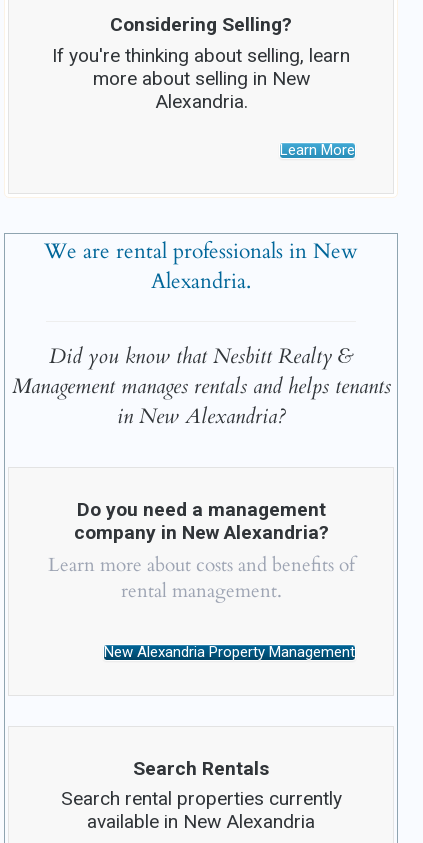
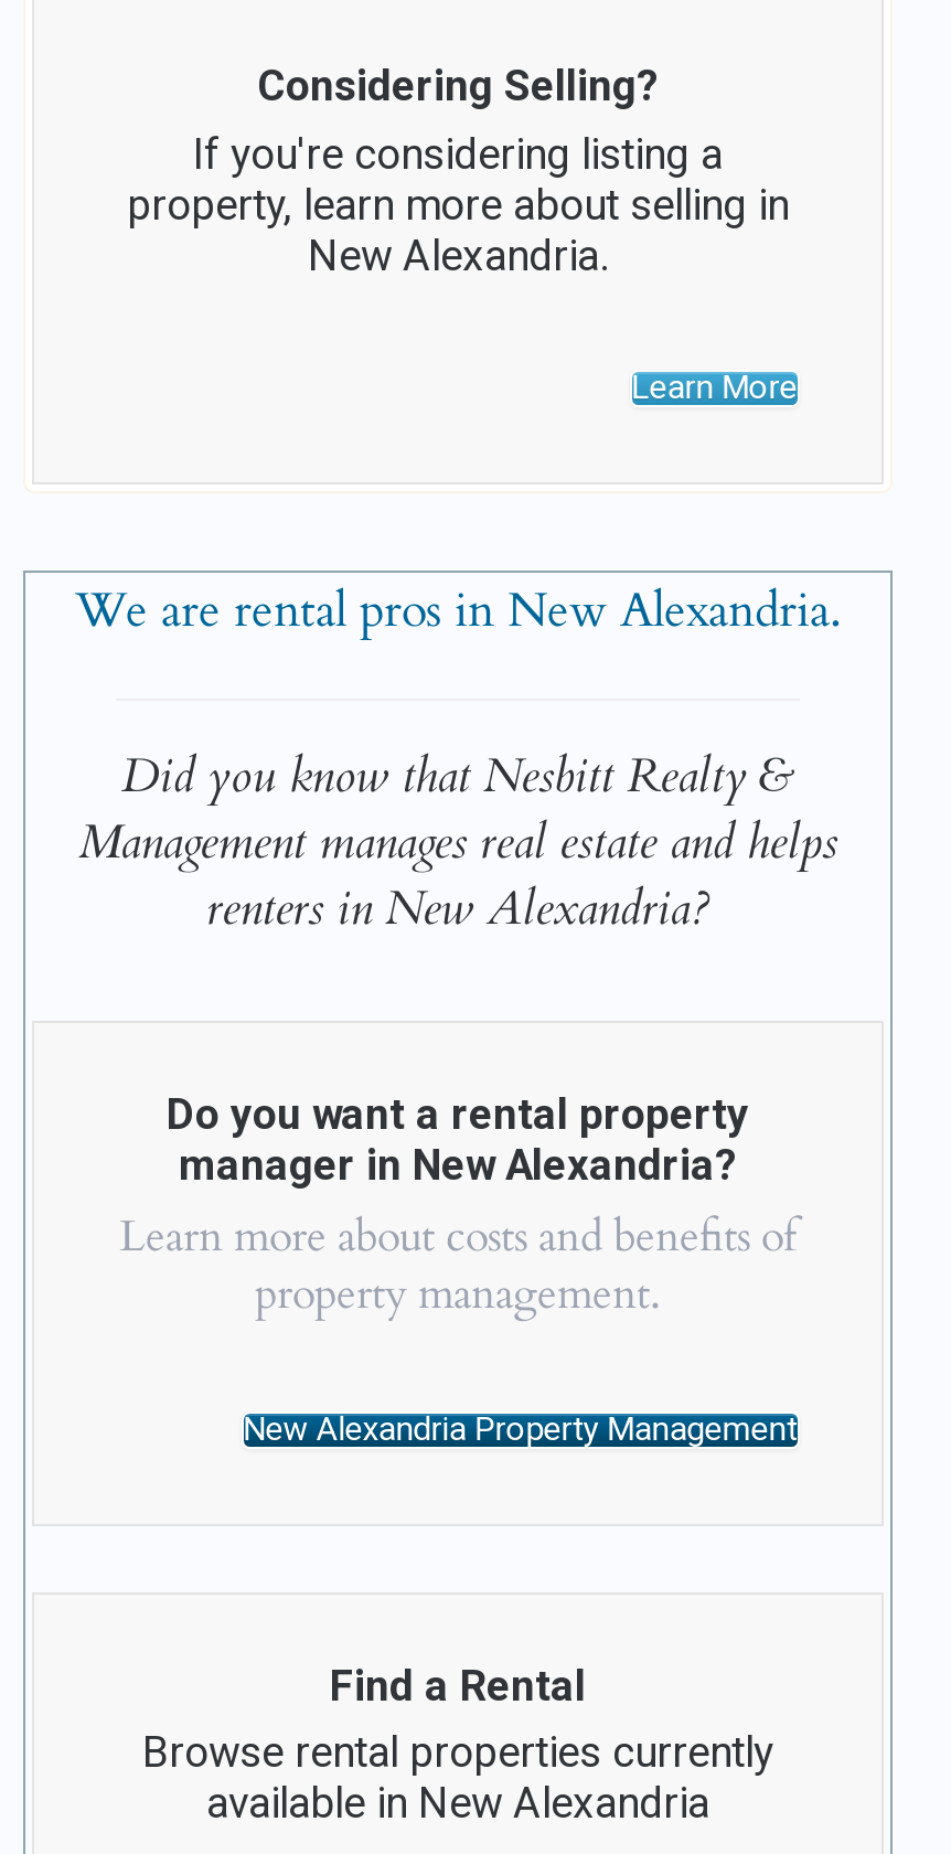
[52,44,350,113] If you're thinking about selling, learn | more about selling in New | Alexandria. -> [127,130,789,282] If you're considering listing a | property, learn more about selling in | New Alexandria.
[44,237,358,296] We are rental professionals in New | Alexandria. -> [75,579,841,643] We are rental pros in New Alexandria.
[11,372,390,431] Management manages rentals and helps tenants | in New Alexandria? -> [78,811,837,941] Management manages real estate and helps | renters in New Alexandria?
[73,498,328,544] Do you need a management | company in New Alexandria? -> [167,1089,749,1191] Do you want a rental property | manager in New Alexandria?
[120,578,281,604] rental management. -> [255,1265,661,1323] property management.
[60,757,341,810] Search Rentals | Search rental properties currently -> [142,1660,773,1779] Find a Rental | Browse rental properties currently

